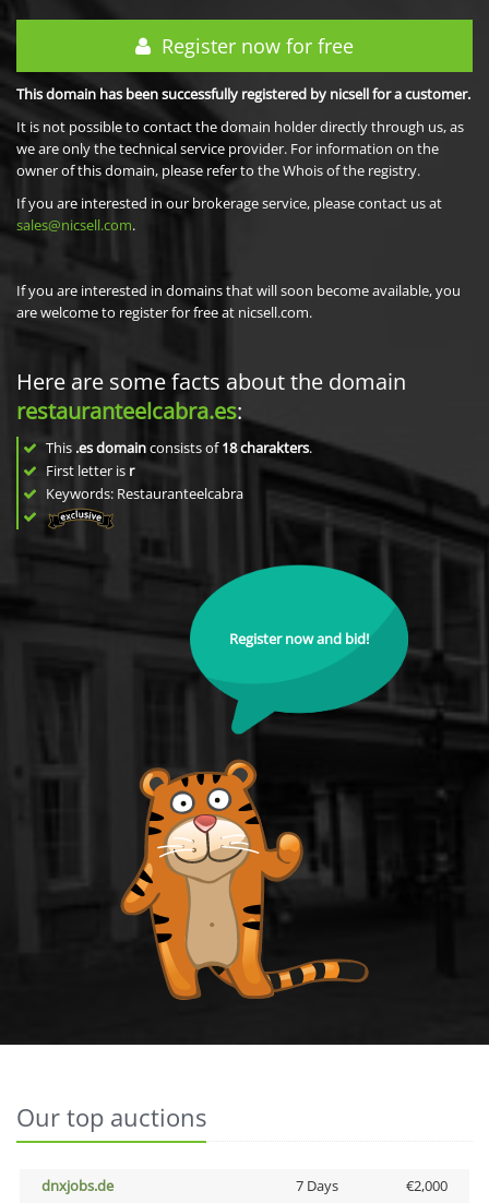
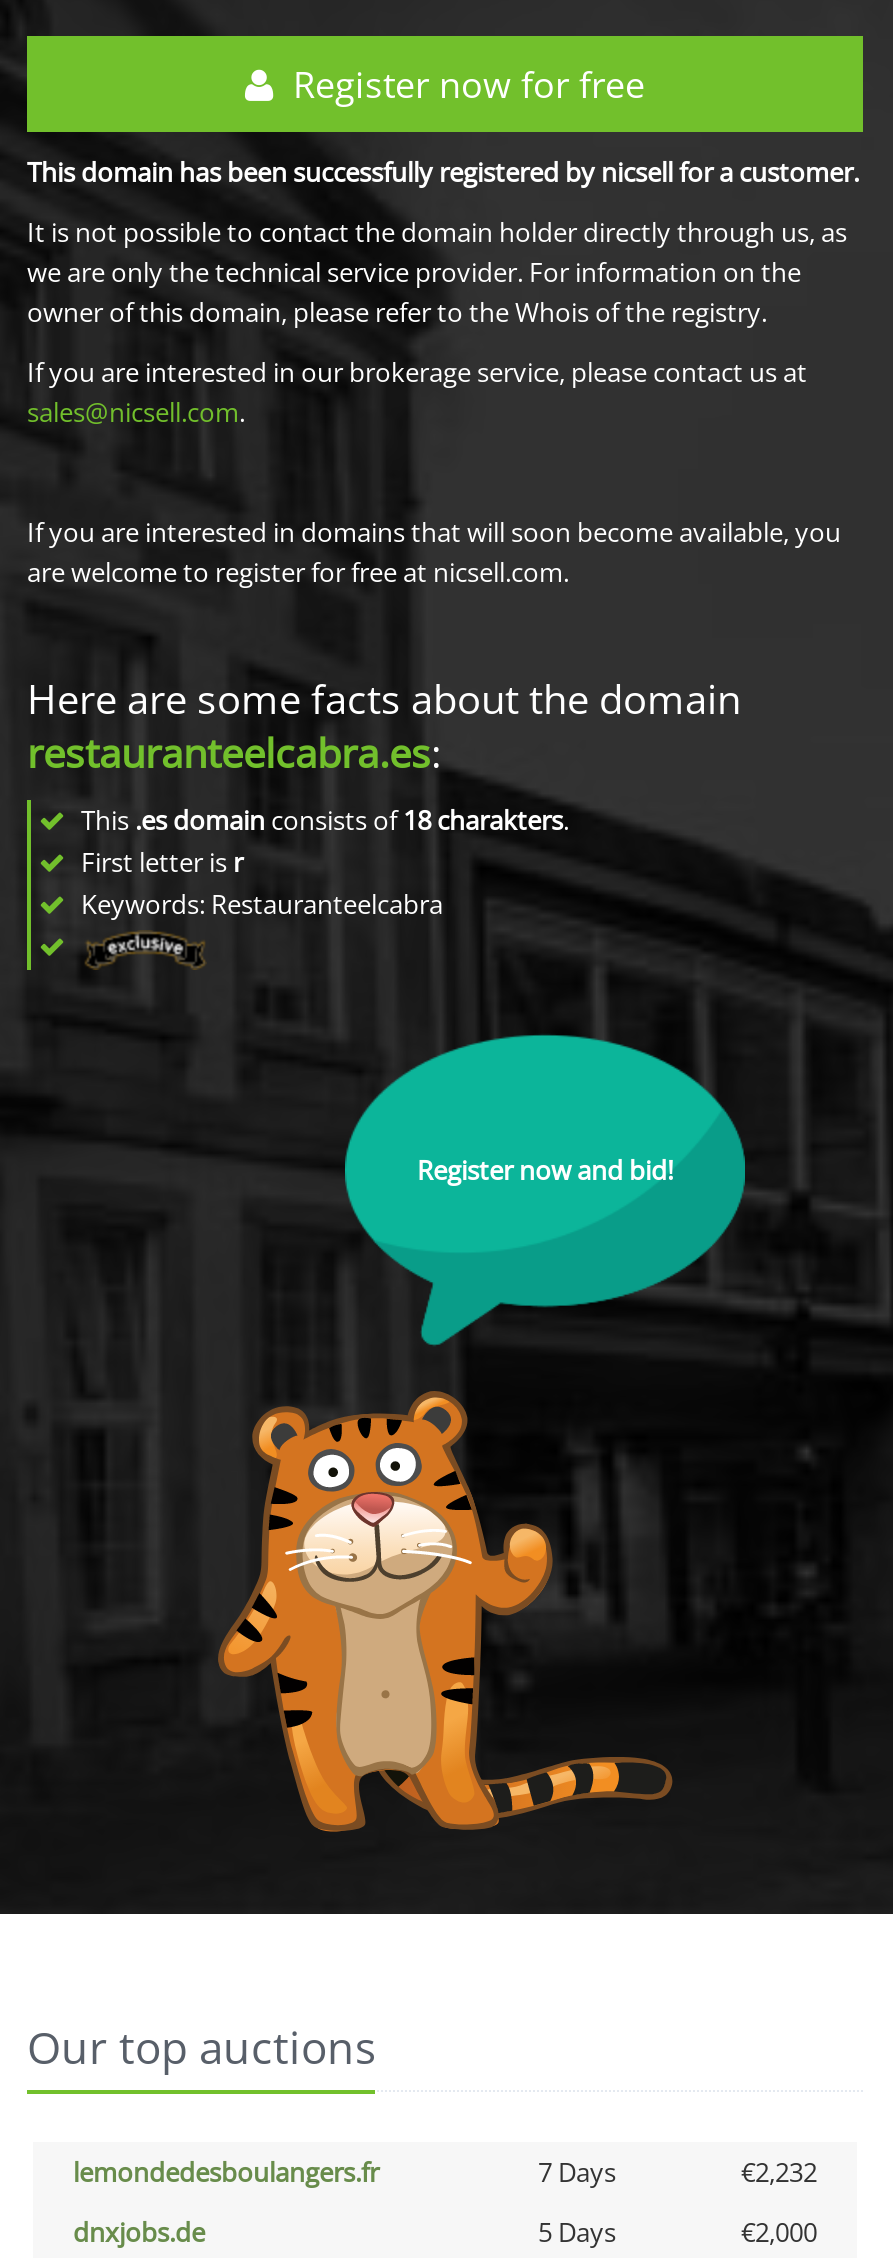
none -> [73,2153,817,2189] lemondedesboulangers.fr | 7 Days | €2,232
[295,1175,338,1195] 7 Days -> [538,2213,616,2249] 5 Days

